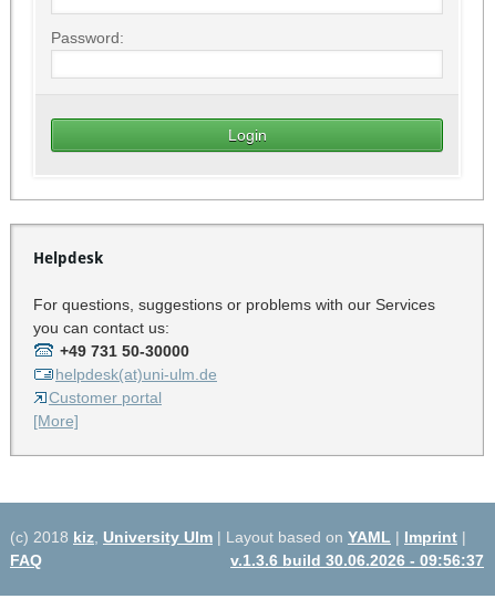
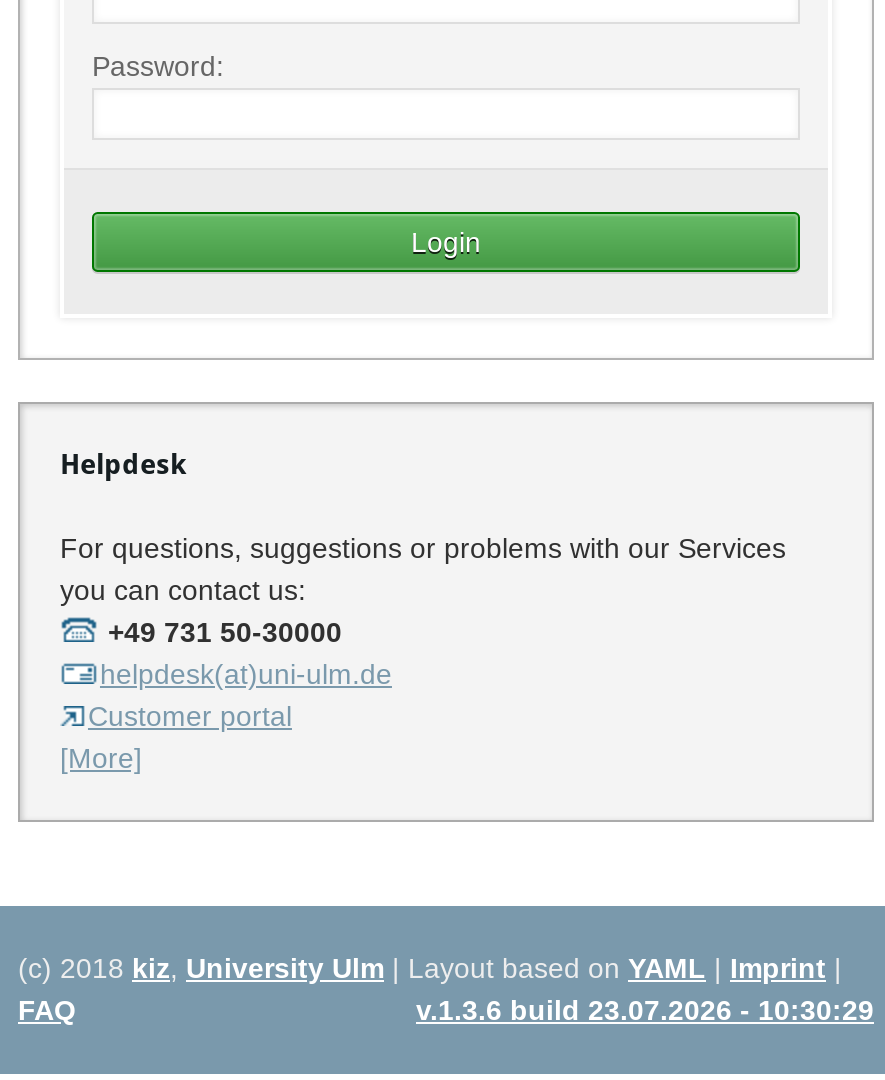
[230,551,484,569] v.1.3.6 build 30.06.2026 - 09:56:37 -> [416,994,874,1026] v.1.3.6 build 23.07.2026 - 10:30:29

